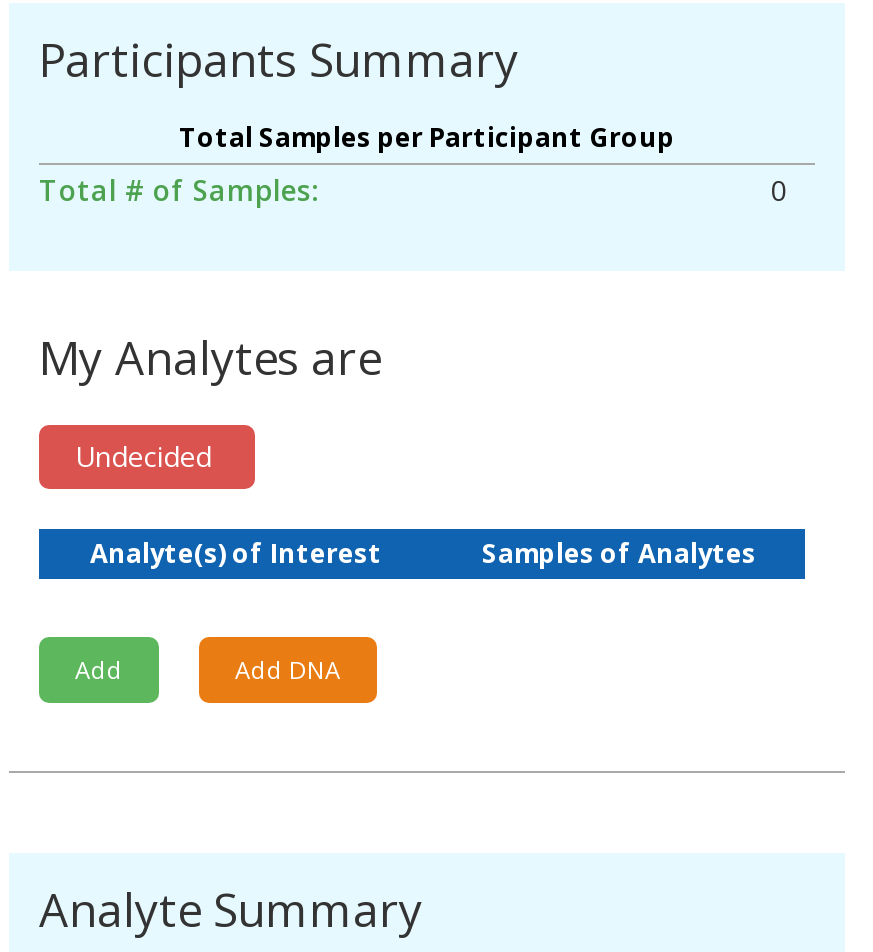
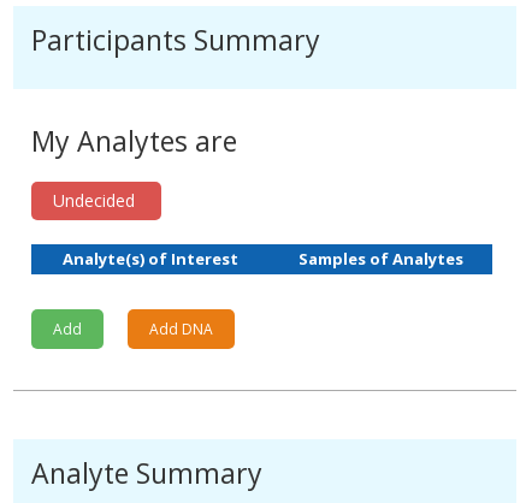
[39,118,787,208] Total Samples per Participant Group | Total # of Samples: | 0 -> none

